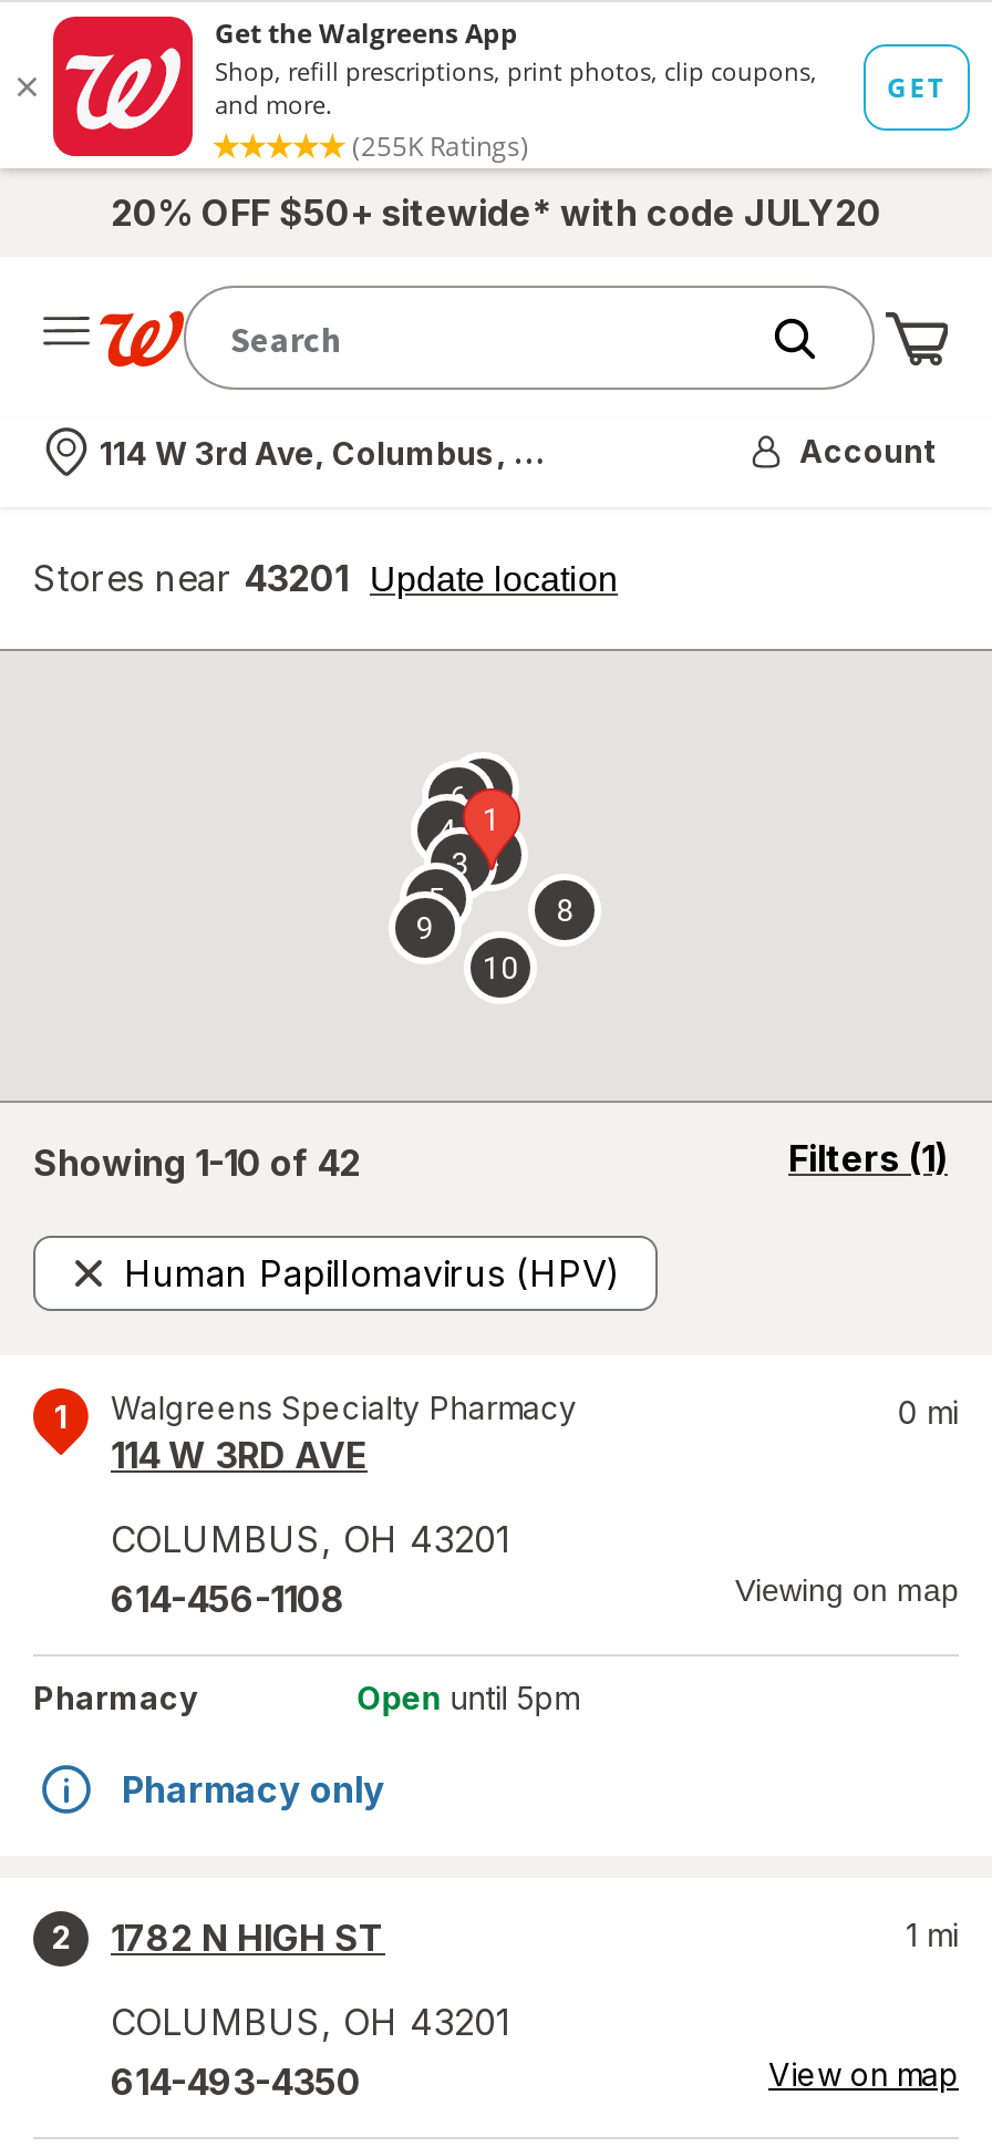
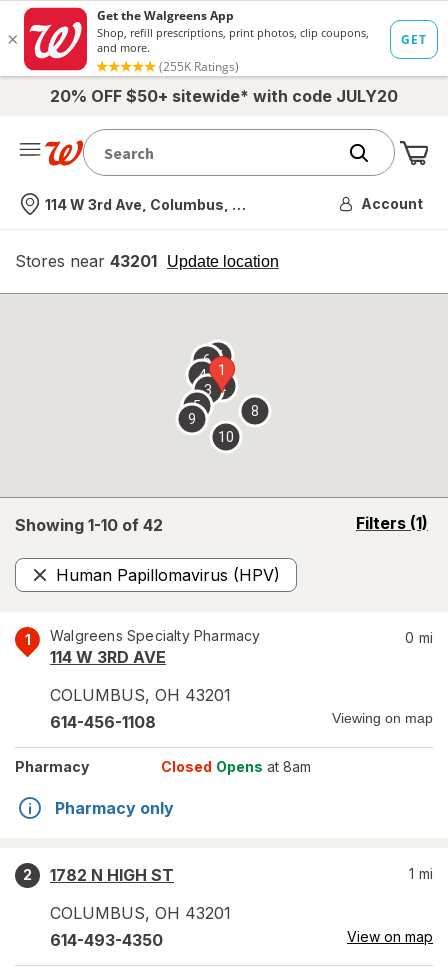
[357,1679,579,1716] Open until 5pm -> [161,758,311,775] Closed Opens at 8am

